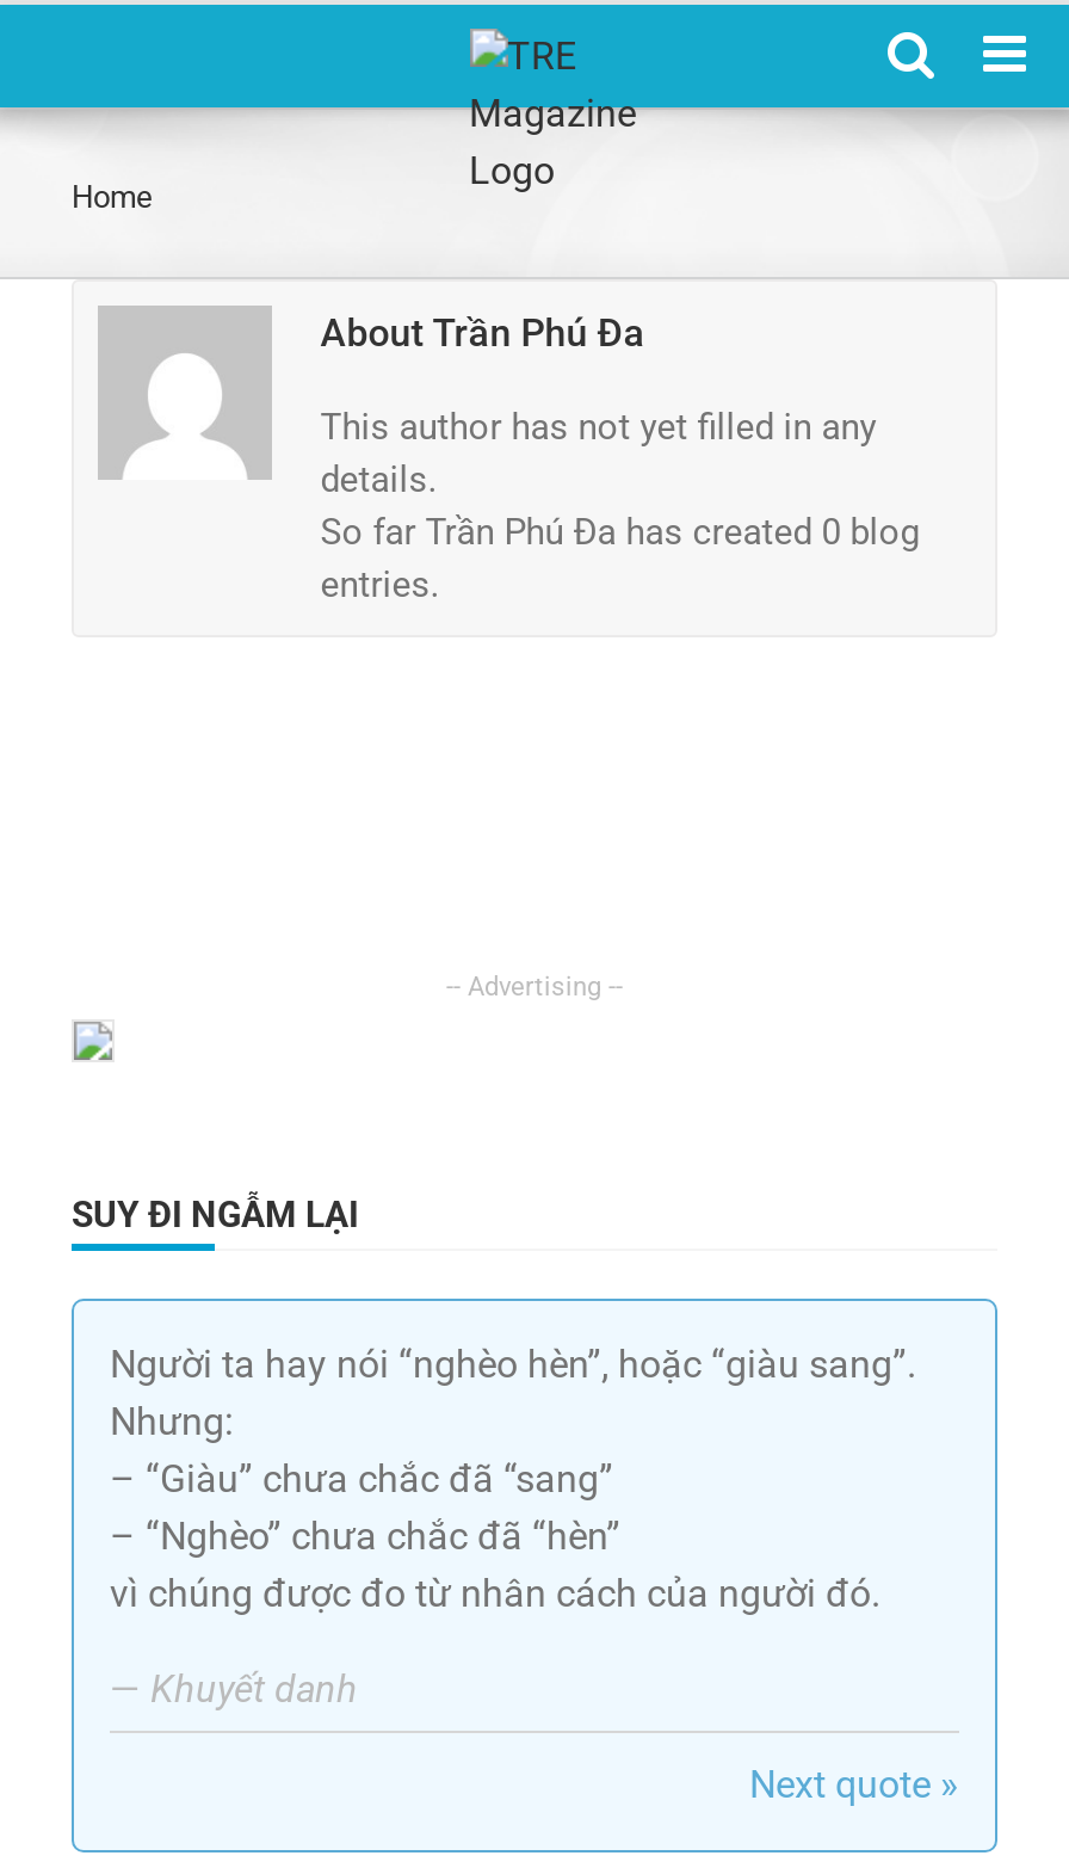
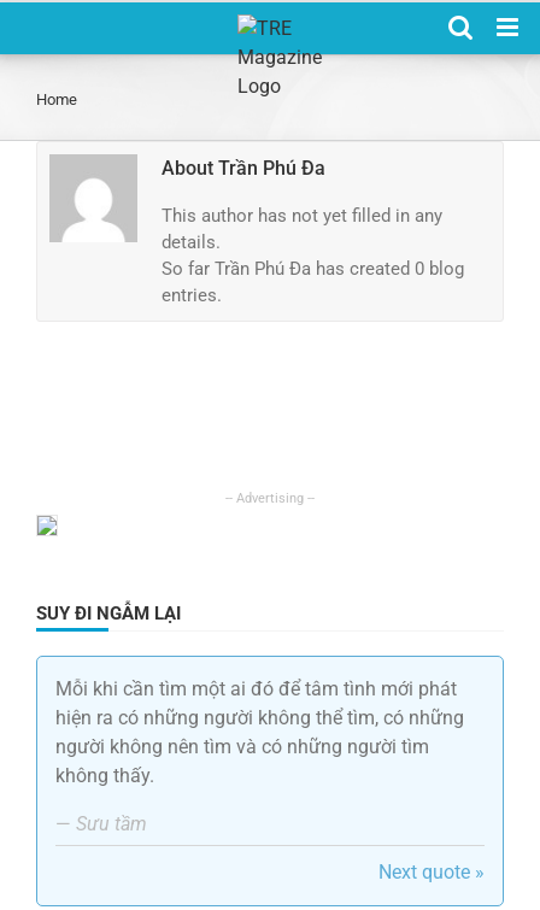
[110,1341,916,1616] Người ta hay nói “nghèo hèn”, hoặc “giàu sang”. | Nhưng: | – “Giàu” chưa chắc đã “sang” | – “Nghèo” chưa chắc đã “hèn” | vì chúng được đo từ nhân cách của người đó. -> [55,677,464,787] Mỗi khi cần tìm một ai đó để tâm tình mới phát | hiện ra có những người không thể tìm, có những | người không nên tìm và có những người tìm | không thấy.
[110,1666,358,1711] — Khuyết danh -> [55,812,147,835] — Sưu tầm

